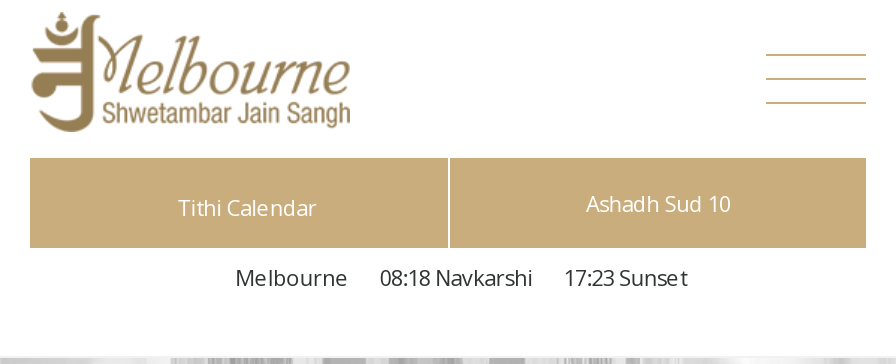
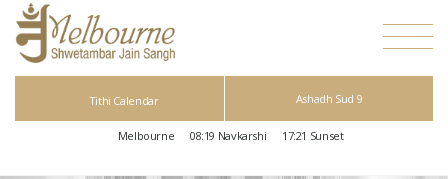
[586,188,730,218] Ashadh Sud 10 -> [296,91,362,106] Ashadh Sud 9
[380,262,532,292] 08:18 Navkarshi -> [190,128,266,143] 08:19 Navkarshi
[564,262,687,292] 17:23 Sunset -> [282,128,343,143] 17:21 Sunset

